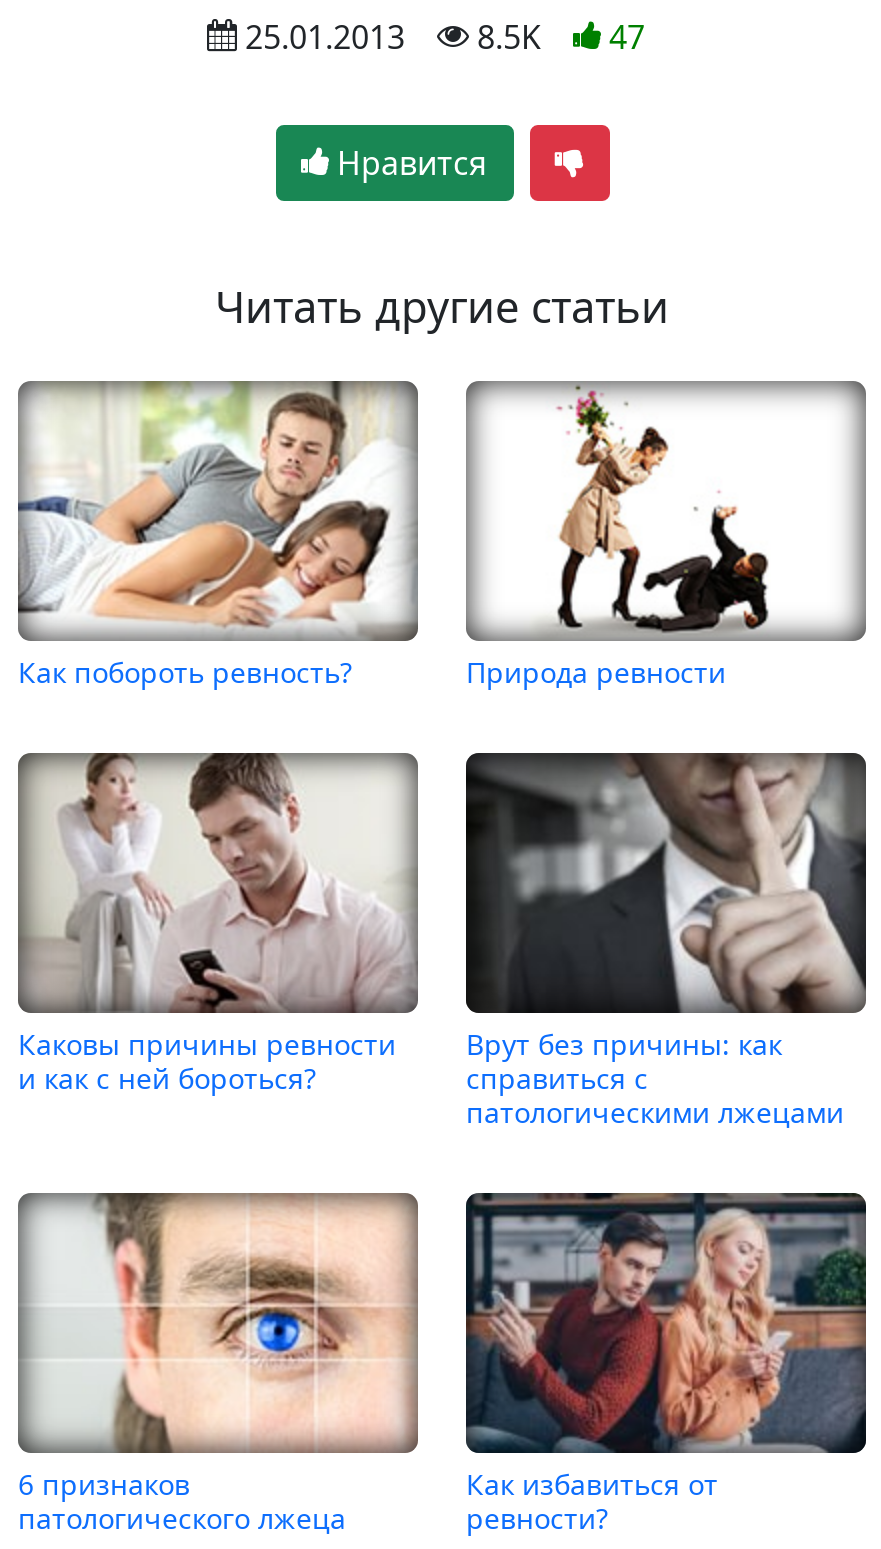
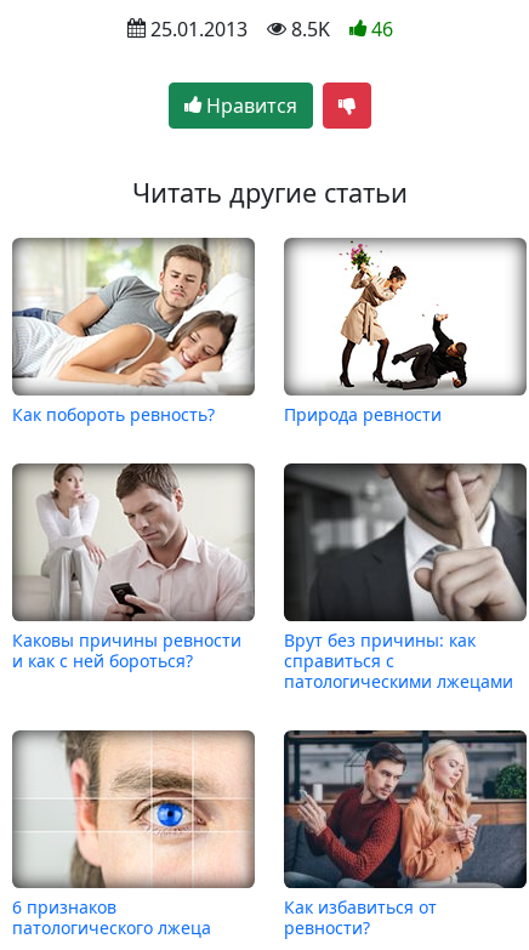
[237,16,645,60] 25.01.2013 8.5K 47 -> [145,16,393,43] 25.01.2013 8.5K 46

